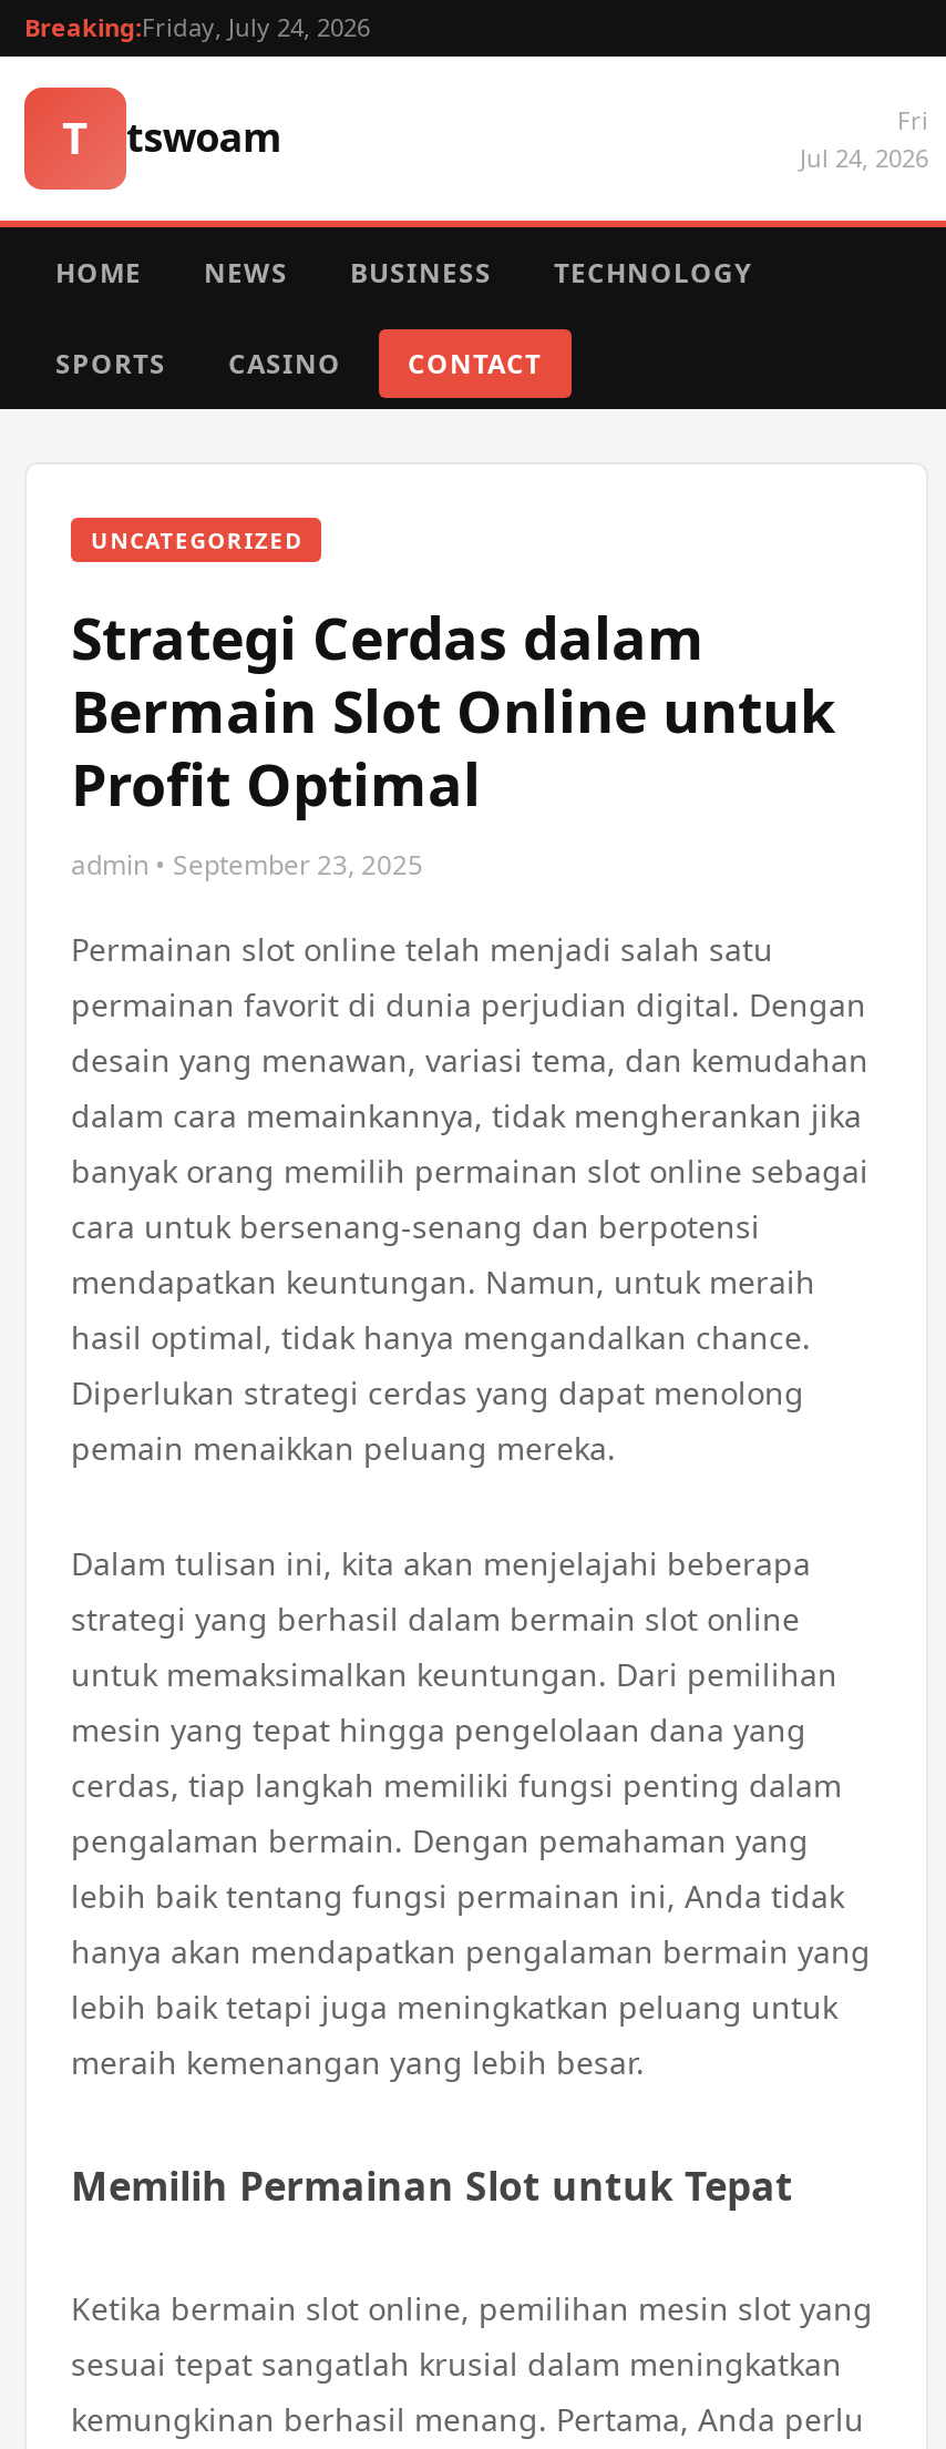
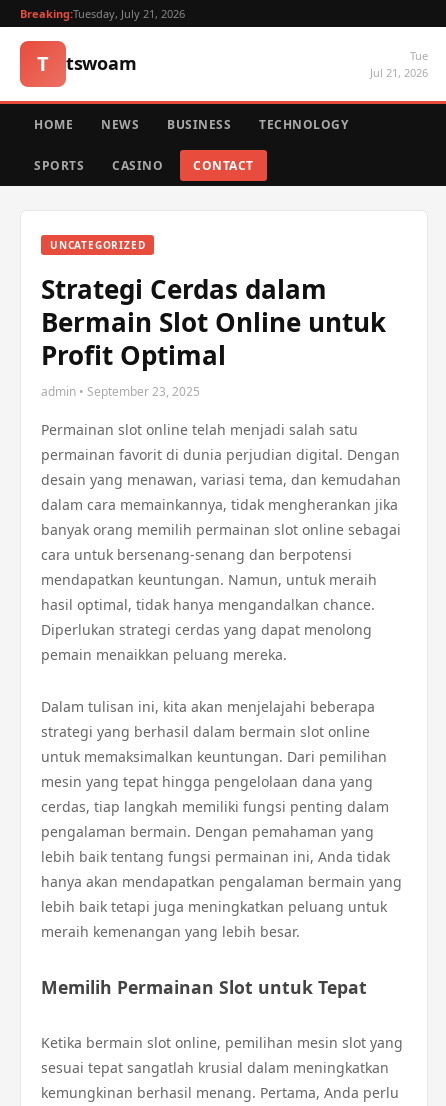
[24,10,370,43] Breaking:Friday, July 24, 2026 -> [20,6,185,21] Breaking:Tuesday, July 21, 2026
[800,103,928,174] Fri | Jul 24, 2026 -> [370,48,428,80] Tue | Jul 21, 2026

